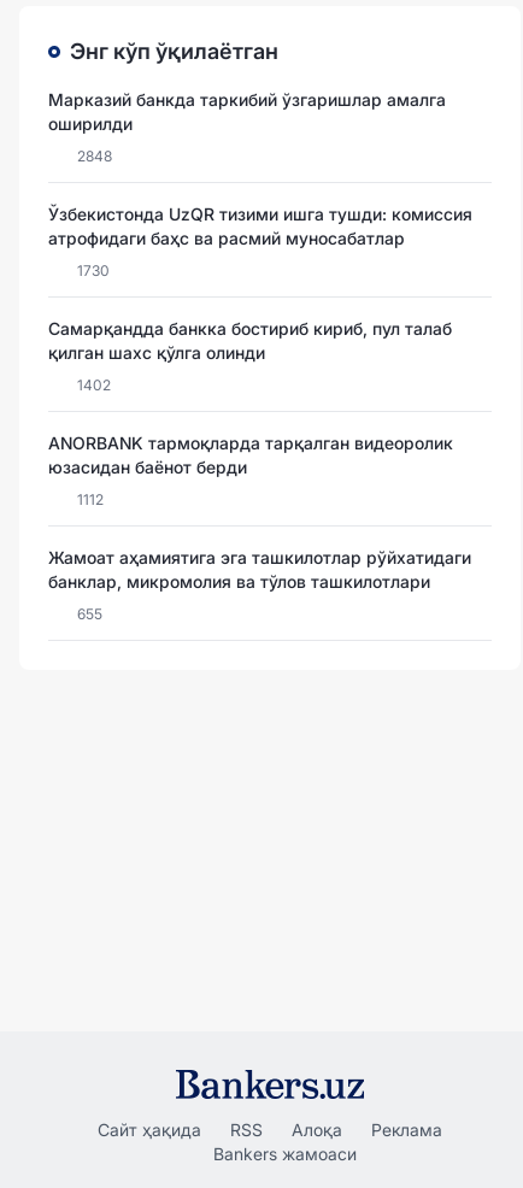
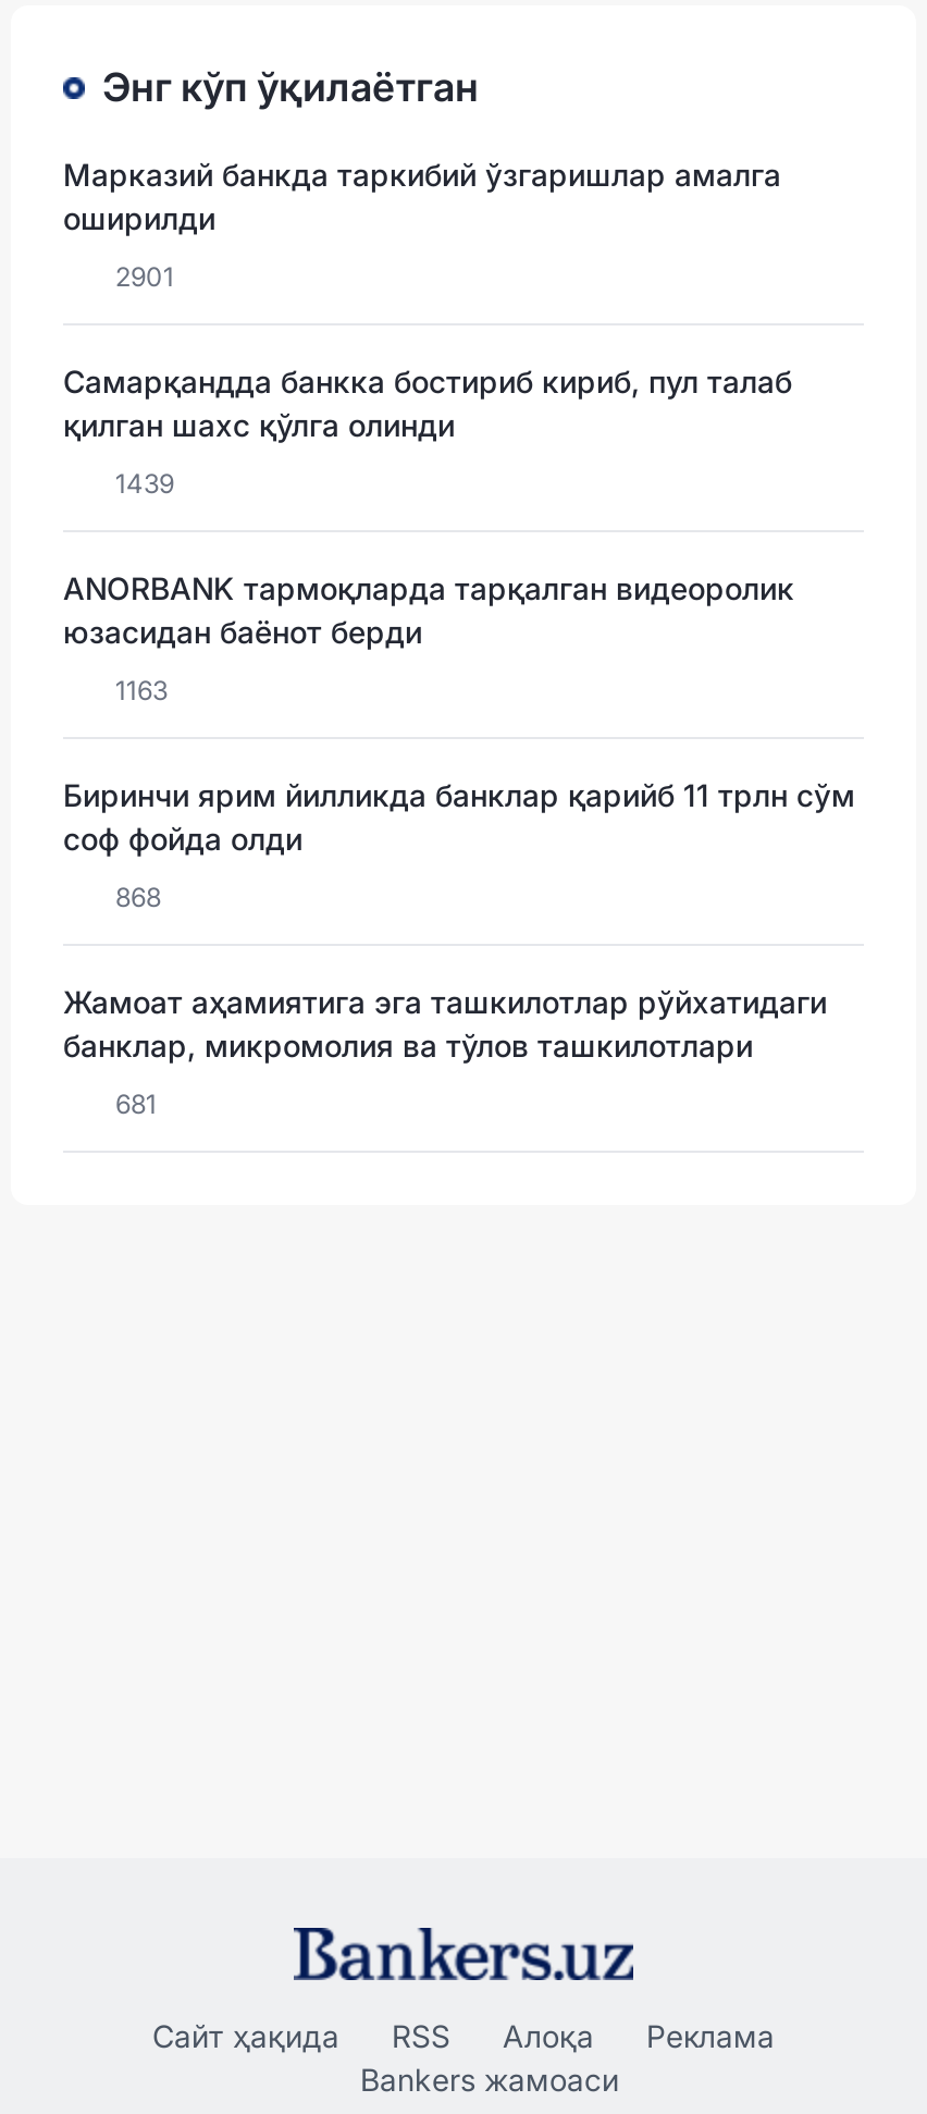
[48,147,472,280] 2848 | Ўзбекистонда UzQR тизими ишга тушди: комиссия | атрофидаги баҳс ва расмий муносабатлар | 1730 -> [115,261,174,293] 2901
moved [48,318,452,363] -> [63,363,792,443]: Самарқандда банкка бостириб кириб, пул талаб | қилган шахс қўлга олинди
[77,376,111,394] 1402 -> [115,467,174,500] 1439
moved [48,433,453,477] -> [63,570,794,650]: ANORBANK тармоқларда тарқалган видеоролик | юзасидан баёнот берди
[77,491,104,509] 1112 -> [63,674,855,914] 1163 | Биринчи ярим йилликда банклар қарийб 11 трлн сўм | соф фойда олди | 868
[77,605,102,623] 655 -> [115,1088,157,1121] 681

